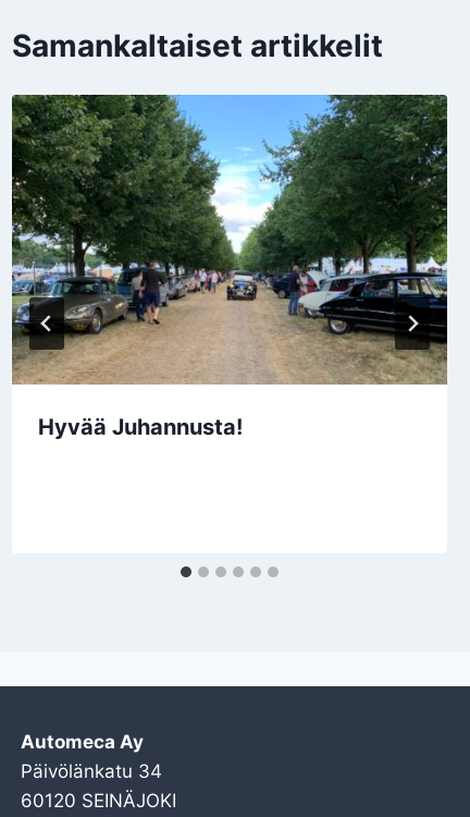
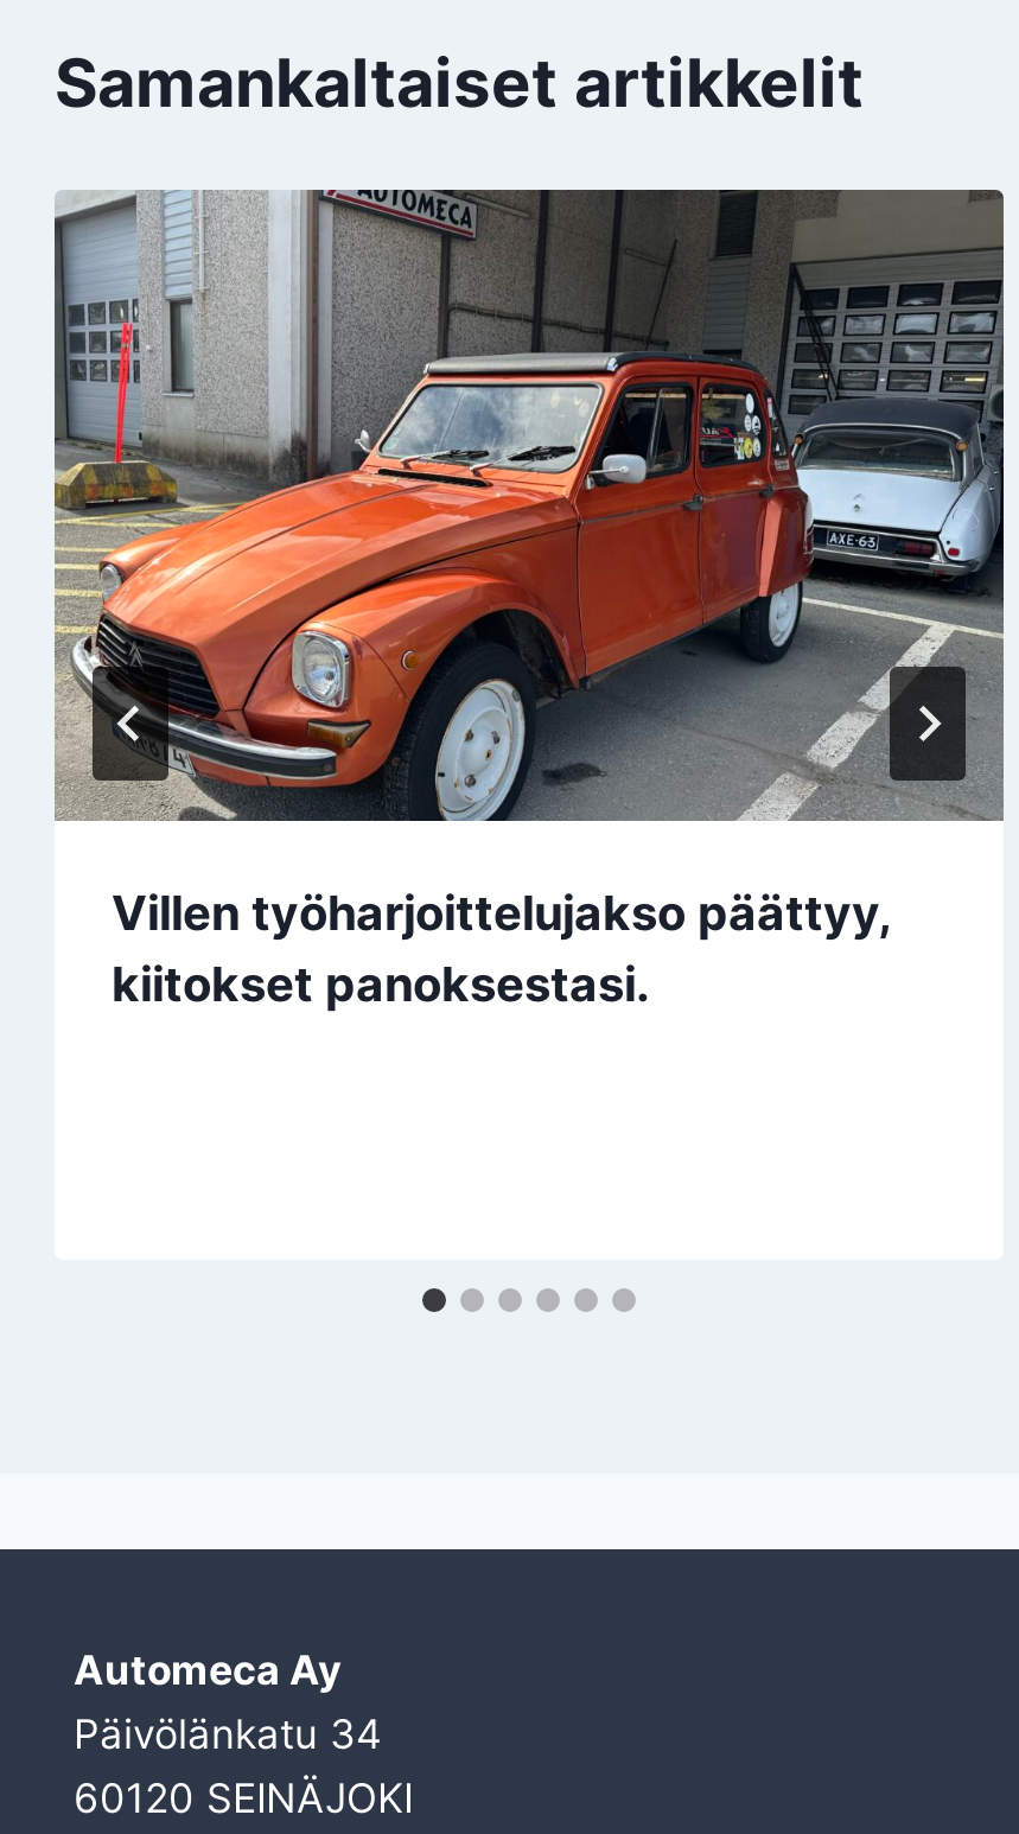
[12,94,447,440] [image] | Hyvää Juhannusta! -> [55,187,1004,1014] [image] | Villen työharjoittelujakso päättyy, | kiitokset panoksestasi.

